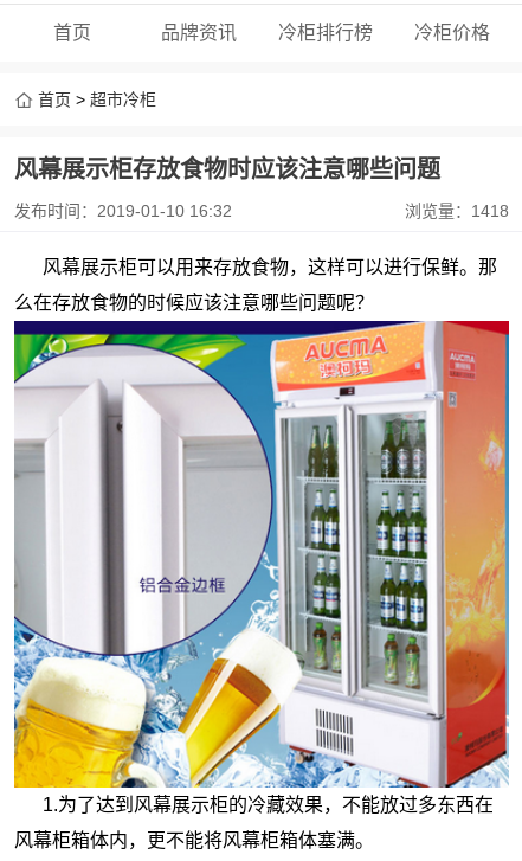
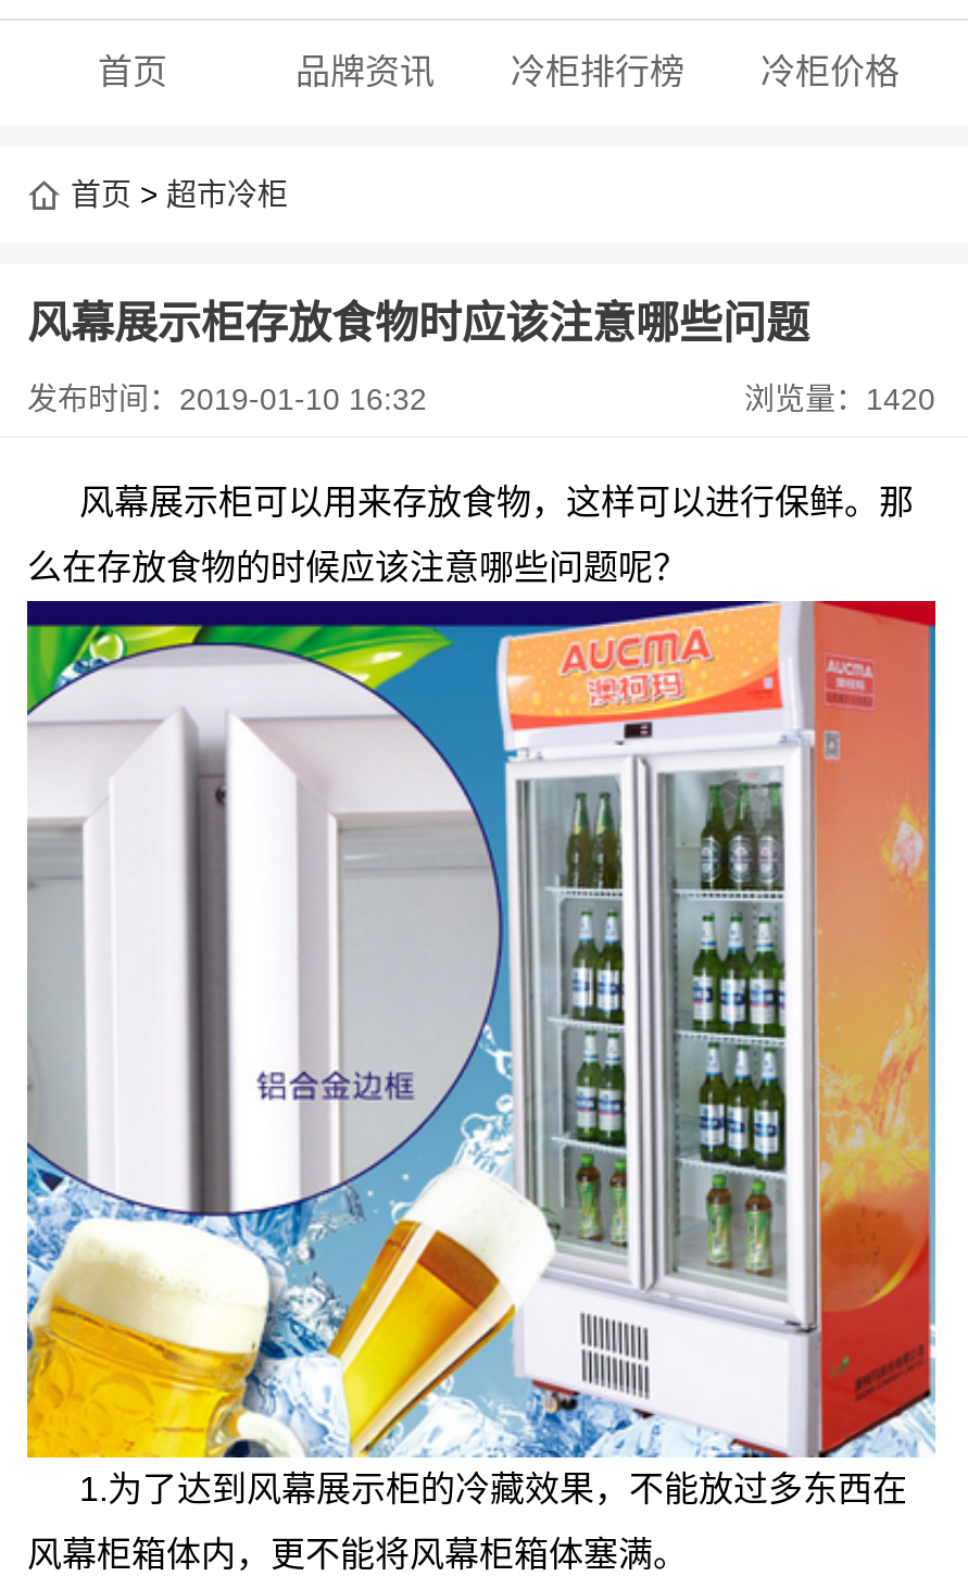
[405,201,509,220] 浏览量：1418 -> [744,381,935,416] 浏览量：1420

